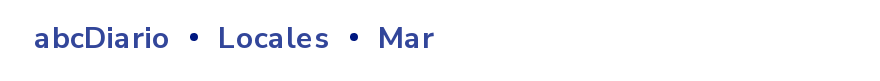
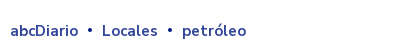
[378,18,434,58] Mar -> [182,20,246,40] petróleo

